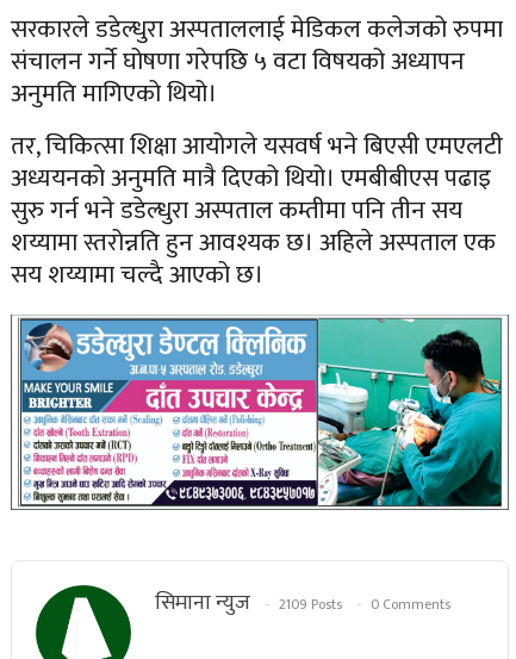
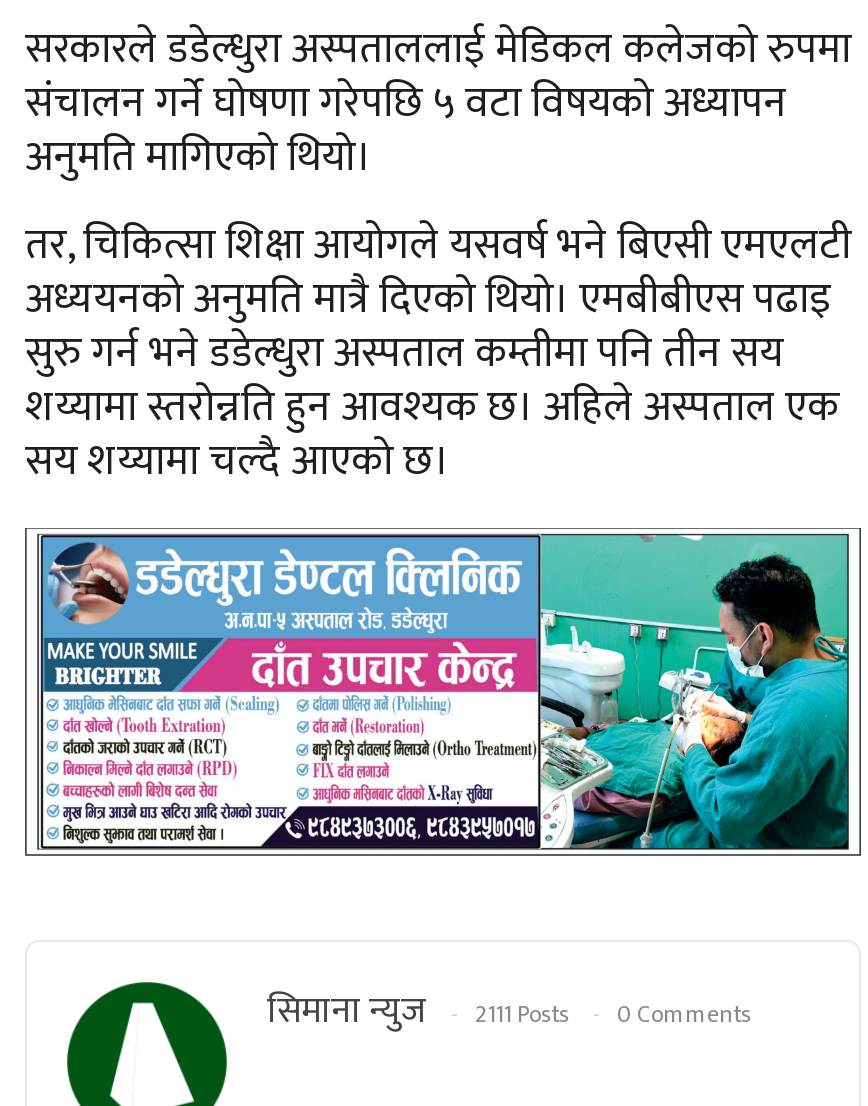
[155,585,450,621] सिमाना न्युज 2109 Posts 0 Comments -> [267,982,751,1042] सिमाना न्युज 2111 Posts 0 Comments

